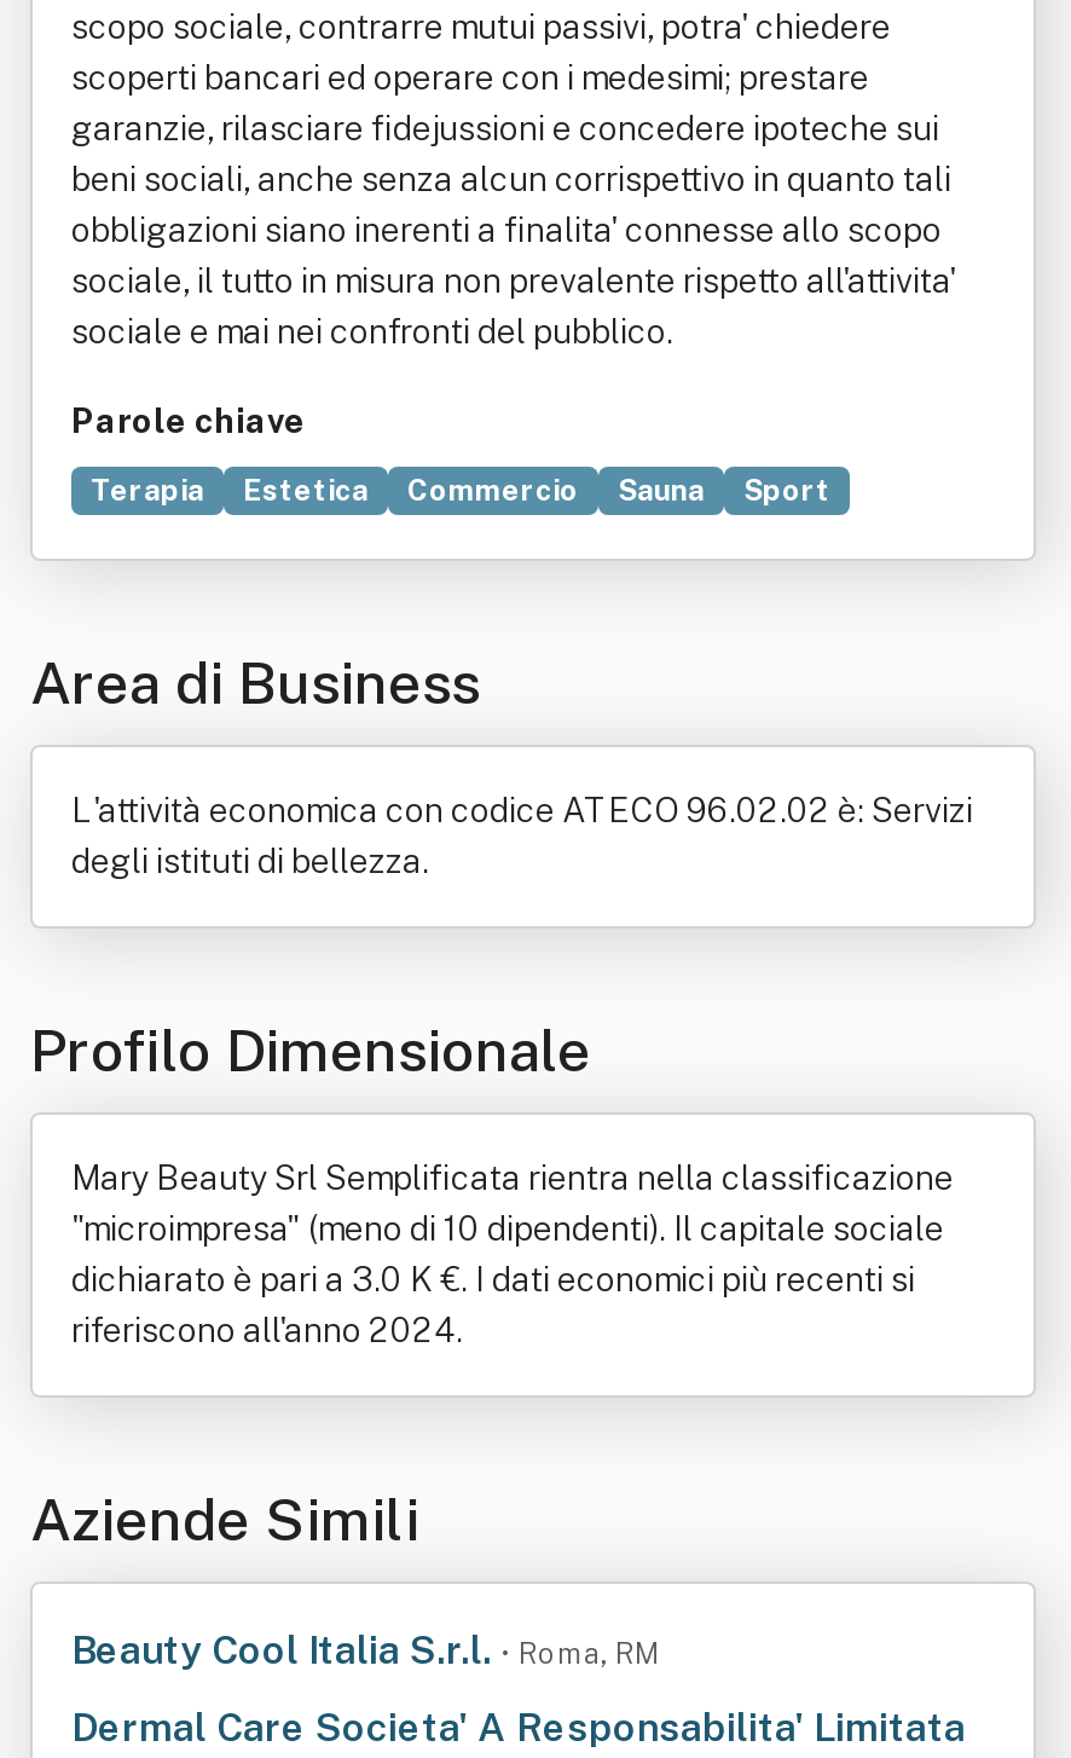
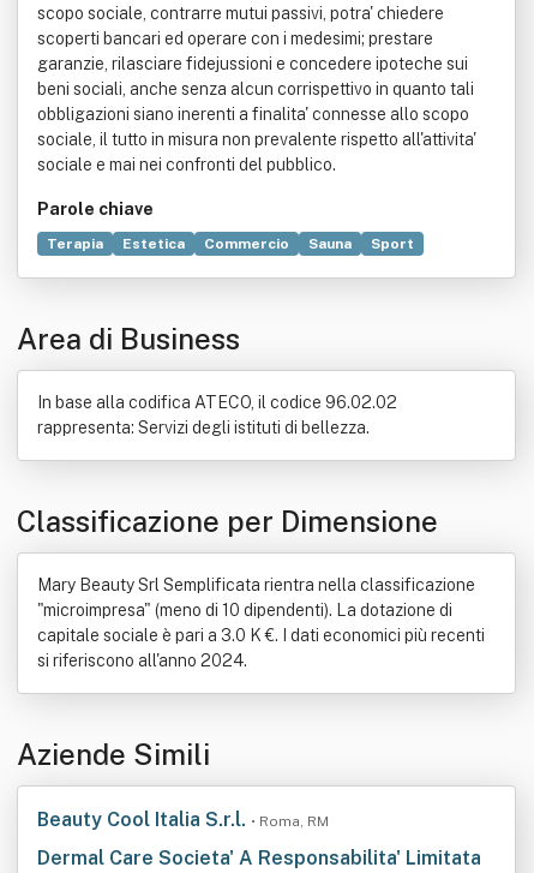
[71,791,973,880] L'attività economica con codice ATECO 96.02.02 è: Servizi | degli istituti di bellezza. -> [37,393,397,437] In base alla codifica ATECO, il codice 96.02.02 | rappresenta: Servizi degli istituti di bellezza.
[30,1016,591,1083] Profilo Dimensionale -> [17,504,438,538] Classificazione per Dimensione
[71,1209,944,1349] "microimpresa" (meno di 10 dipendenti). Il capitale sociale | dichiarato è pari a 3.0 K €. I dati economici più recenti si | riferiscono all'anno 2024. -> [37,600,485,670] "microimpresa" (meno di 10 dipendenti). La dotazione di | capitale sociale è pari a 3.0 K €. I dati economici più recenti | si riferiscono all'anno 2024.

